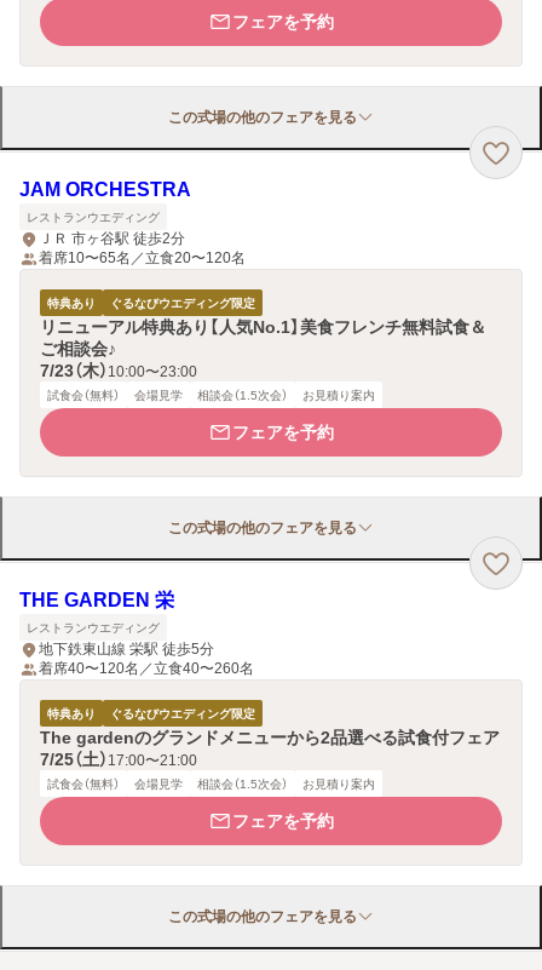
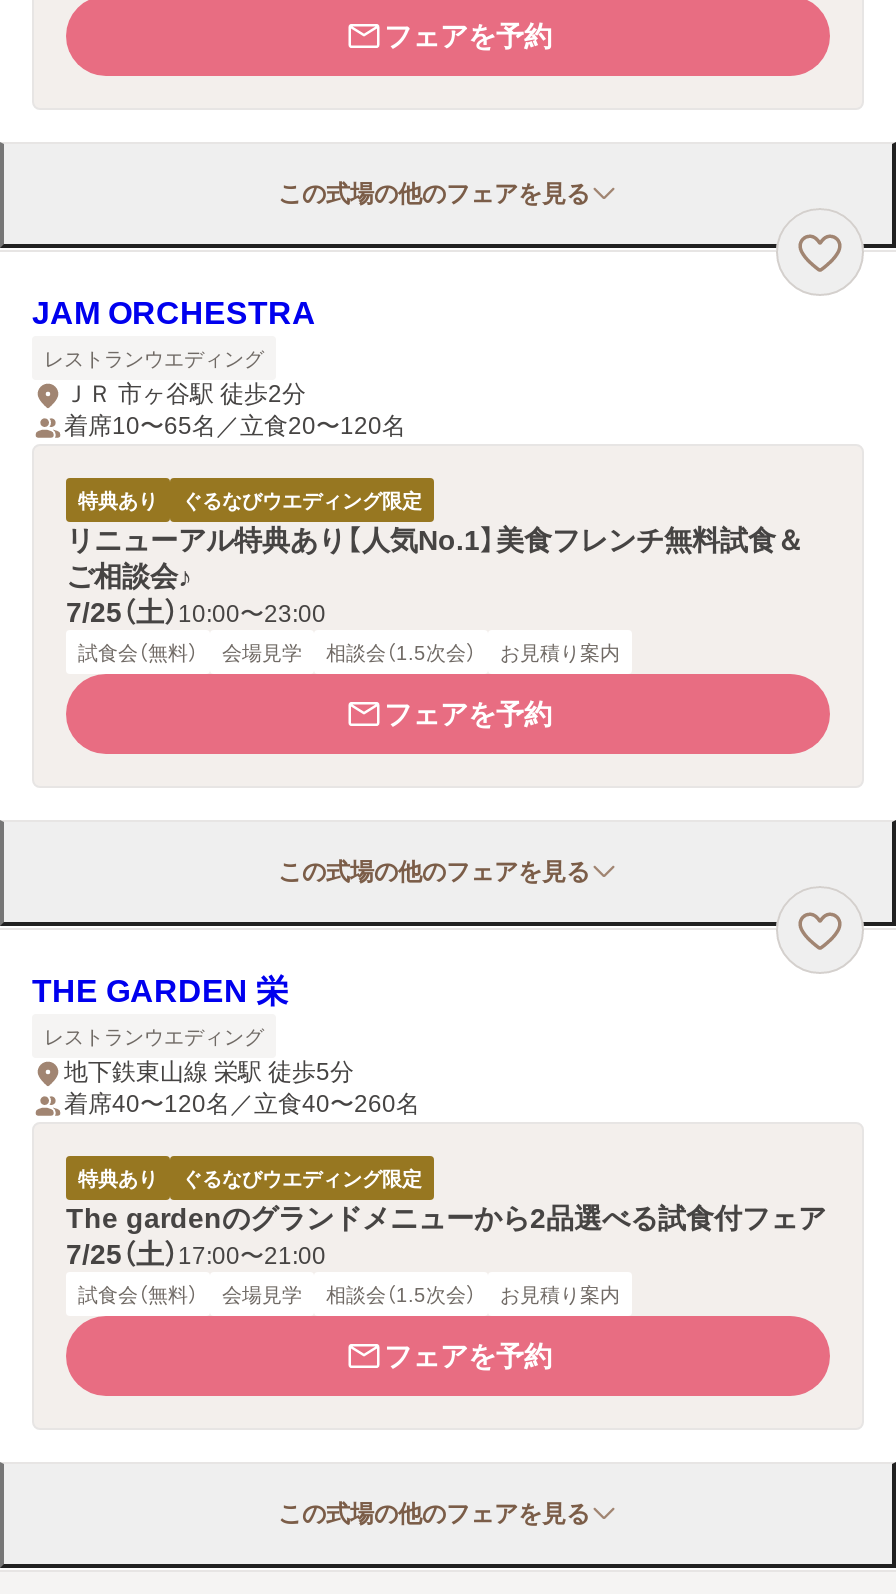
[40,361,197,380] 7/23（木）10:00〜23:00 -> [66,596,326,628] 7/25（土）10:00〜23:00

